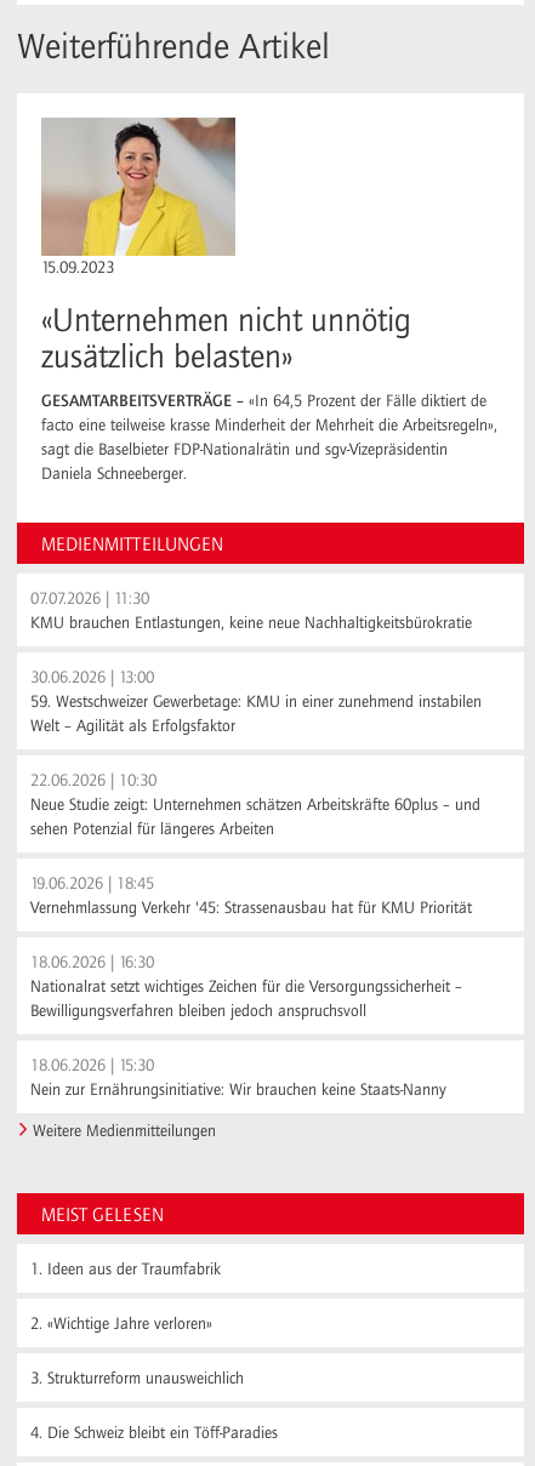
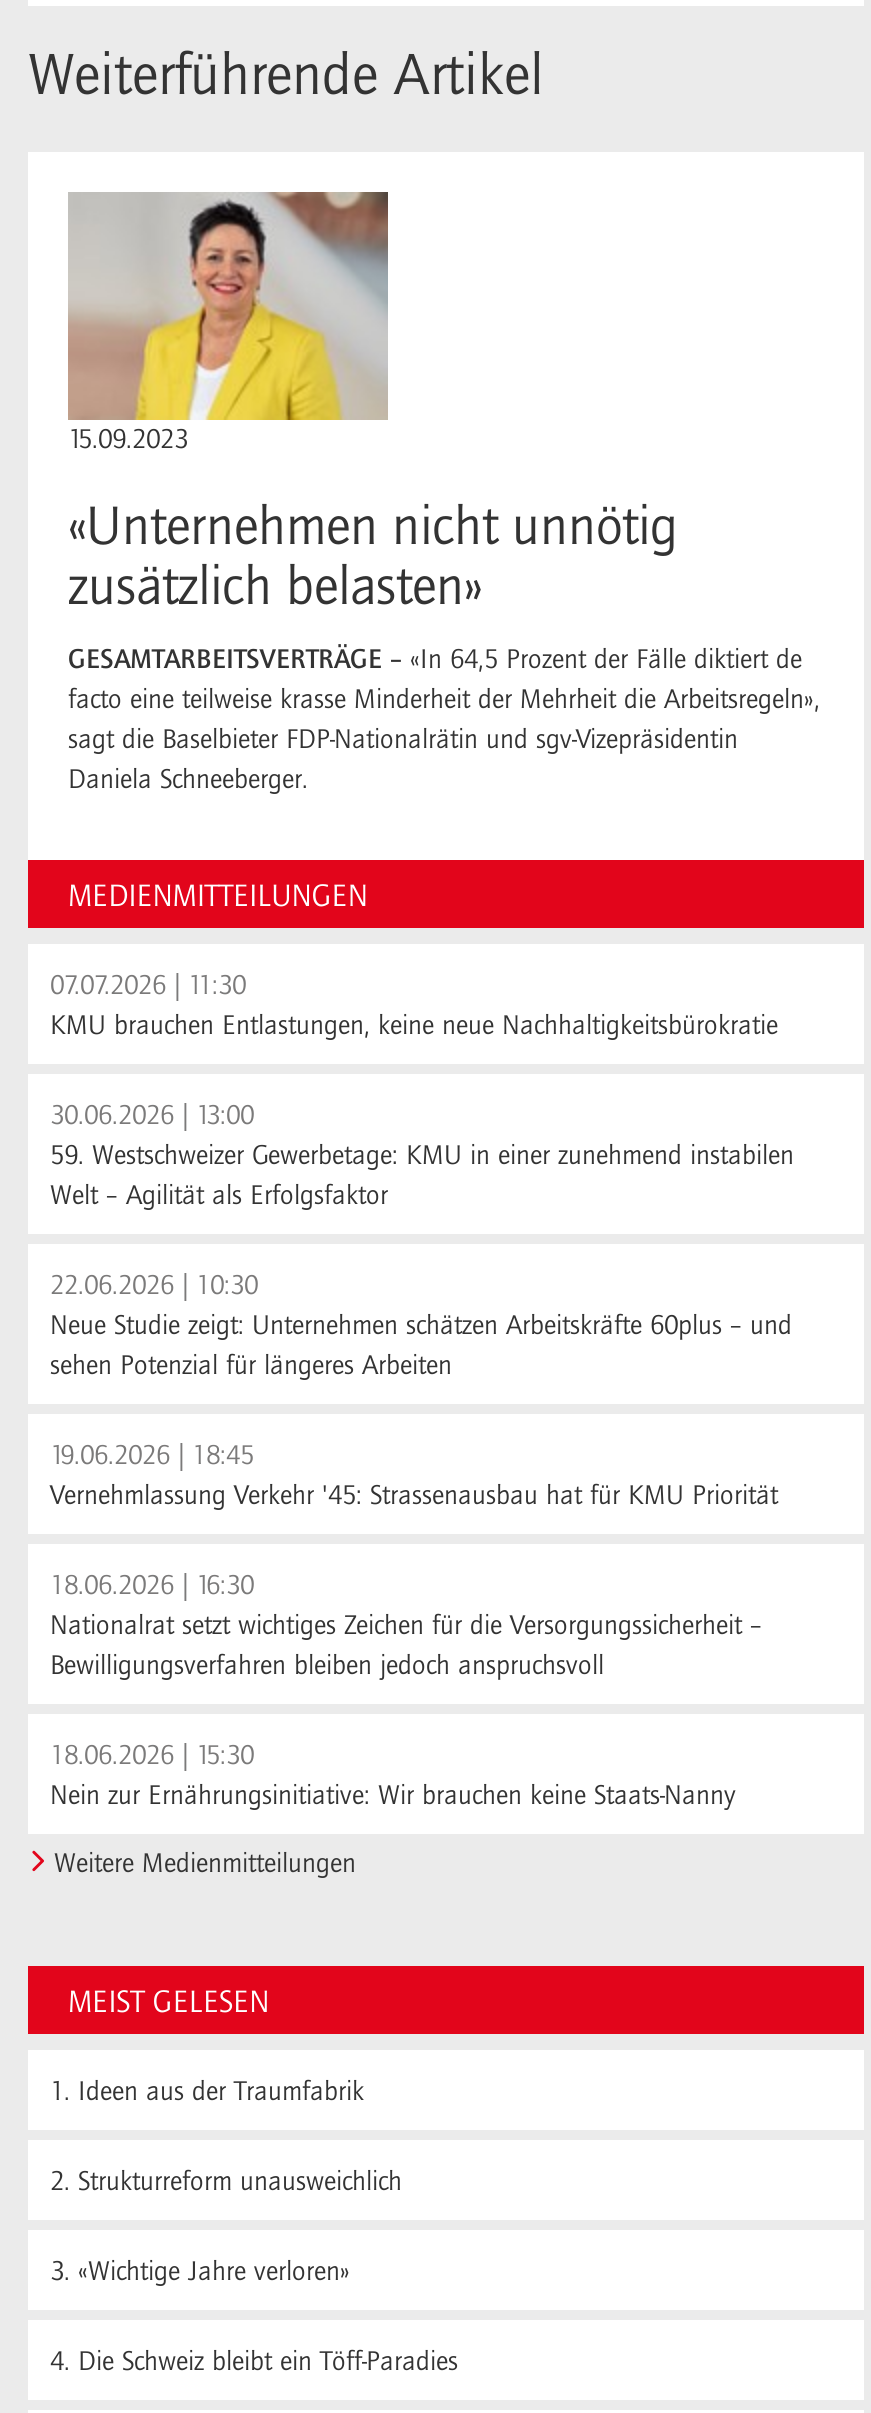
[30,1315,212,1332] 2. «Wichtige Jahre verloren» -> [50,2168,402,2196] 2. Strukturreform unausweichlich
[30,1370,244,1387] 3. Strukturreform unausweichlich -> [50,2258,350,2286] 3. «Wichtige Jahre verloren»

